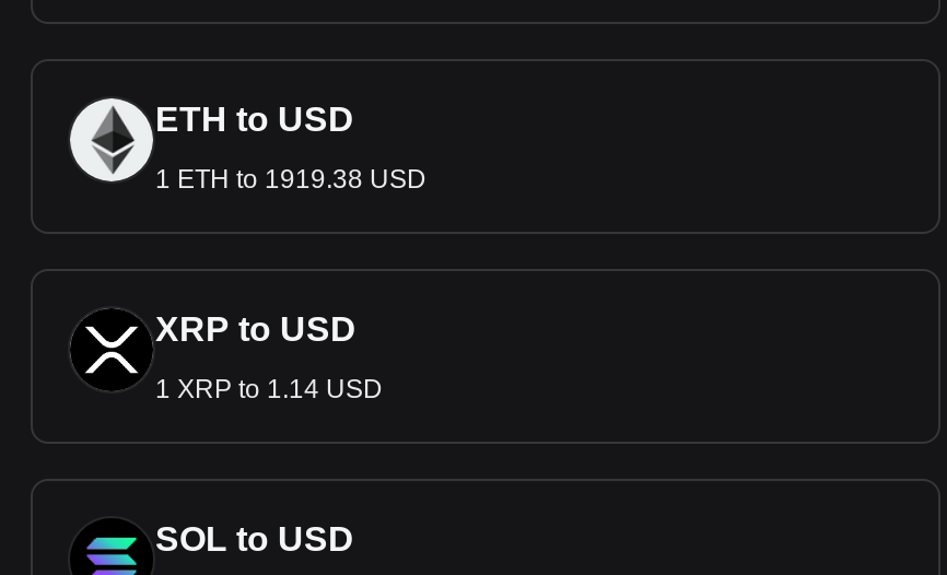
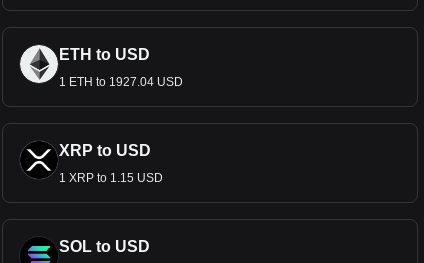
[155,164,426,195] 1 ETH to 1919.38 USD -> [59,75,183,89] 1 ETH to 1927.04 USD
[155,374,383,404] 1 XRP to 1.14 USD -> [59,171,163,185] 1 XRP to 1.15 USD

